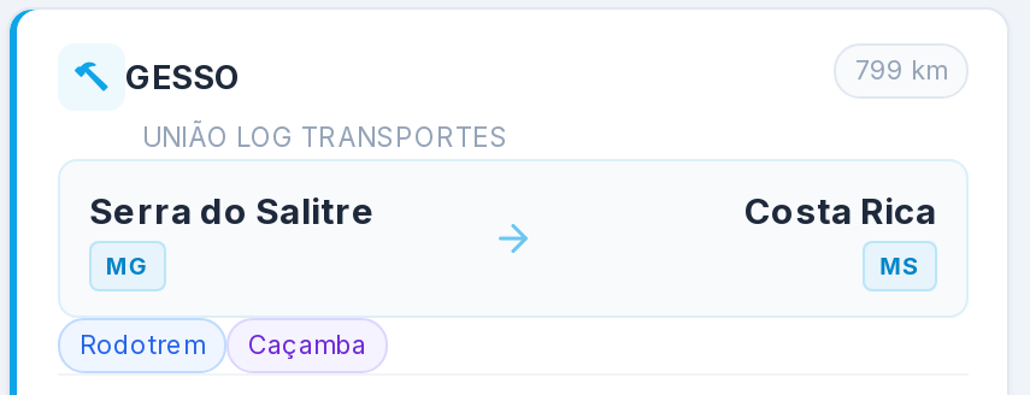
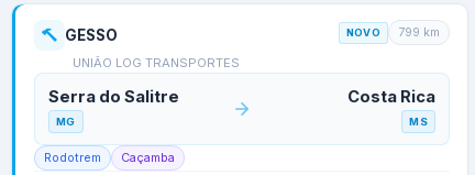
none -> [346,26,380,38] NOVO

